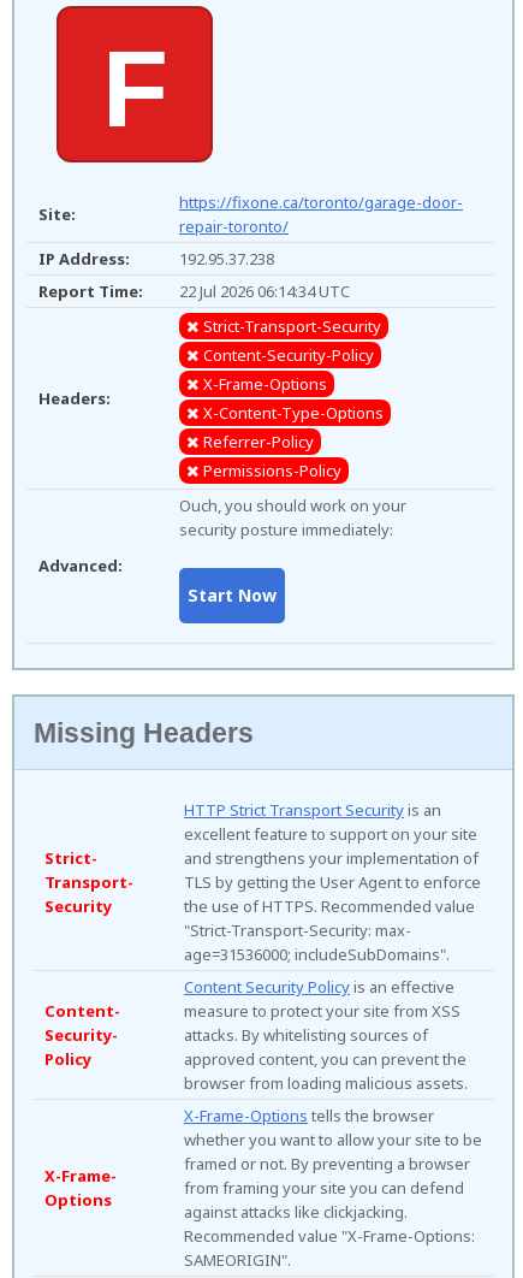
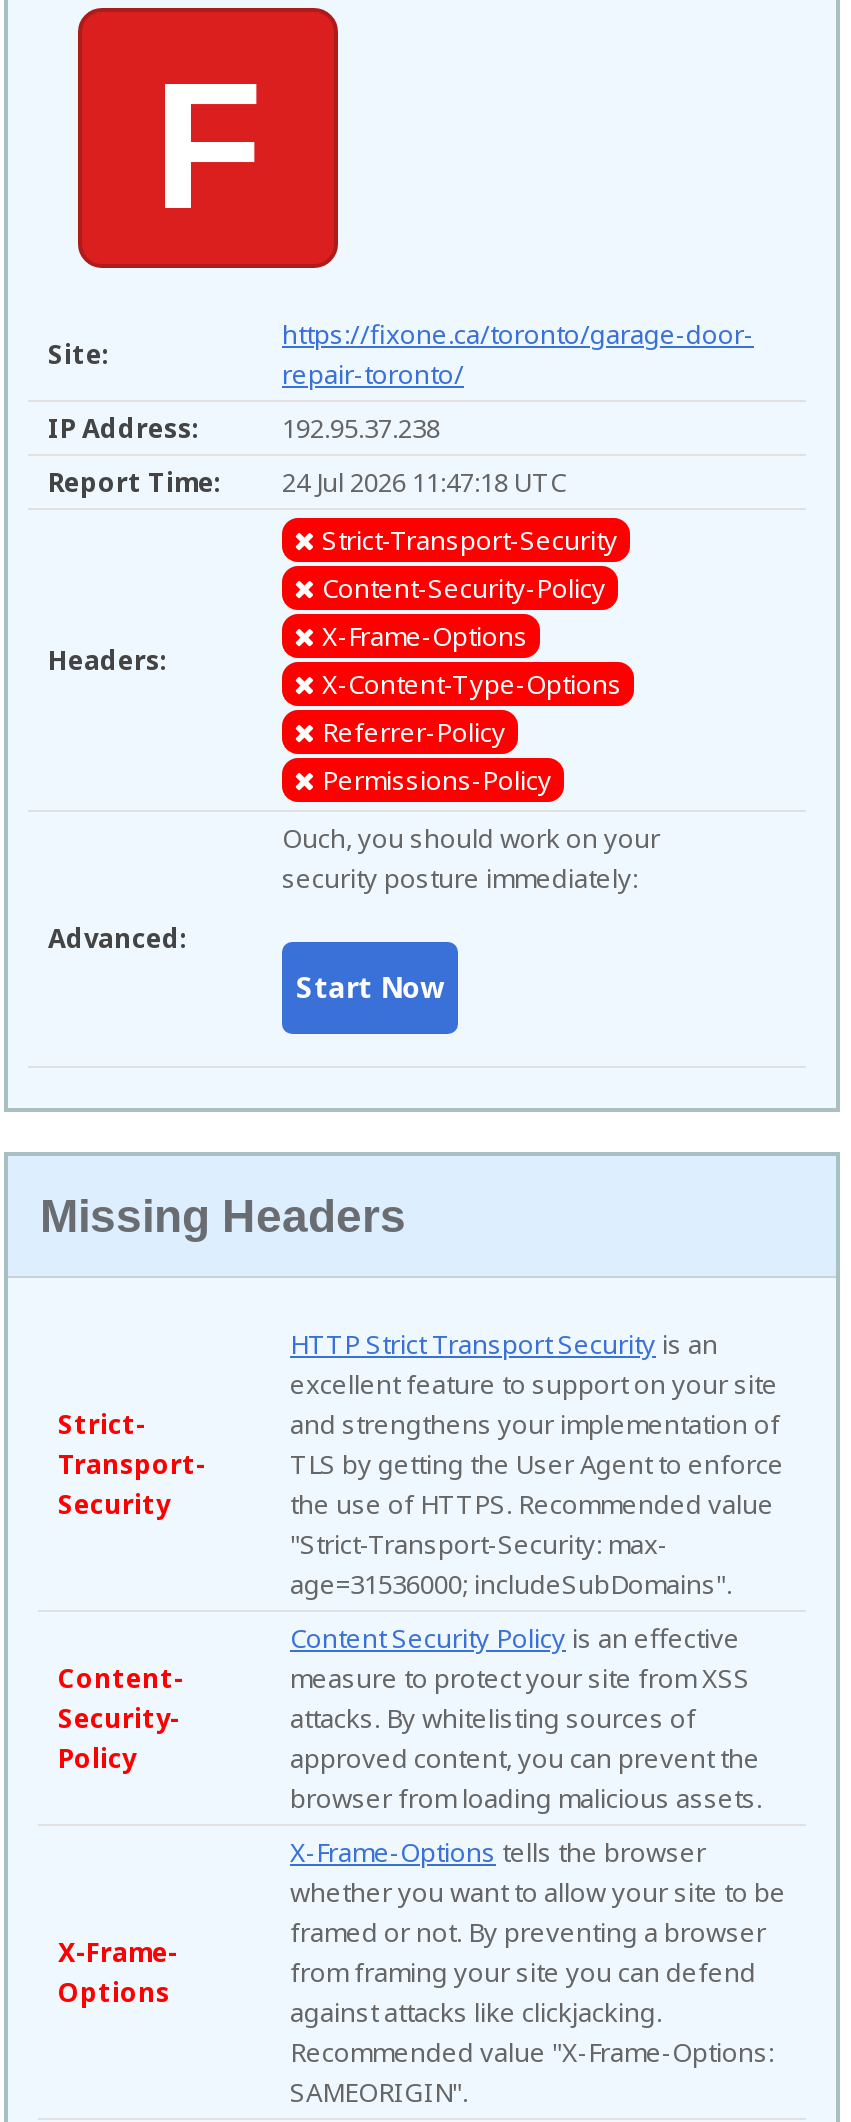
[38,281,350,303] Report Time: 22 Jul 2026 06:14:34 UTC -> [48,465,566,501] Report Time: 24 Jul 2026 11:47:18 UTC

